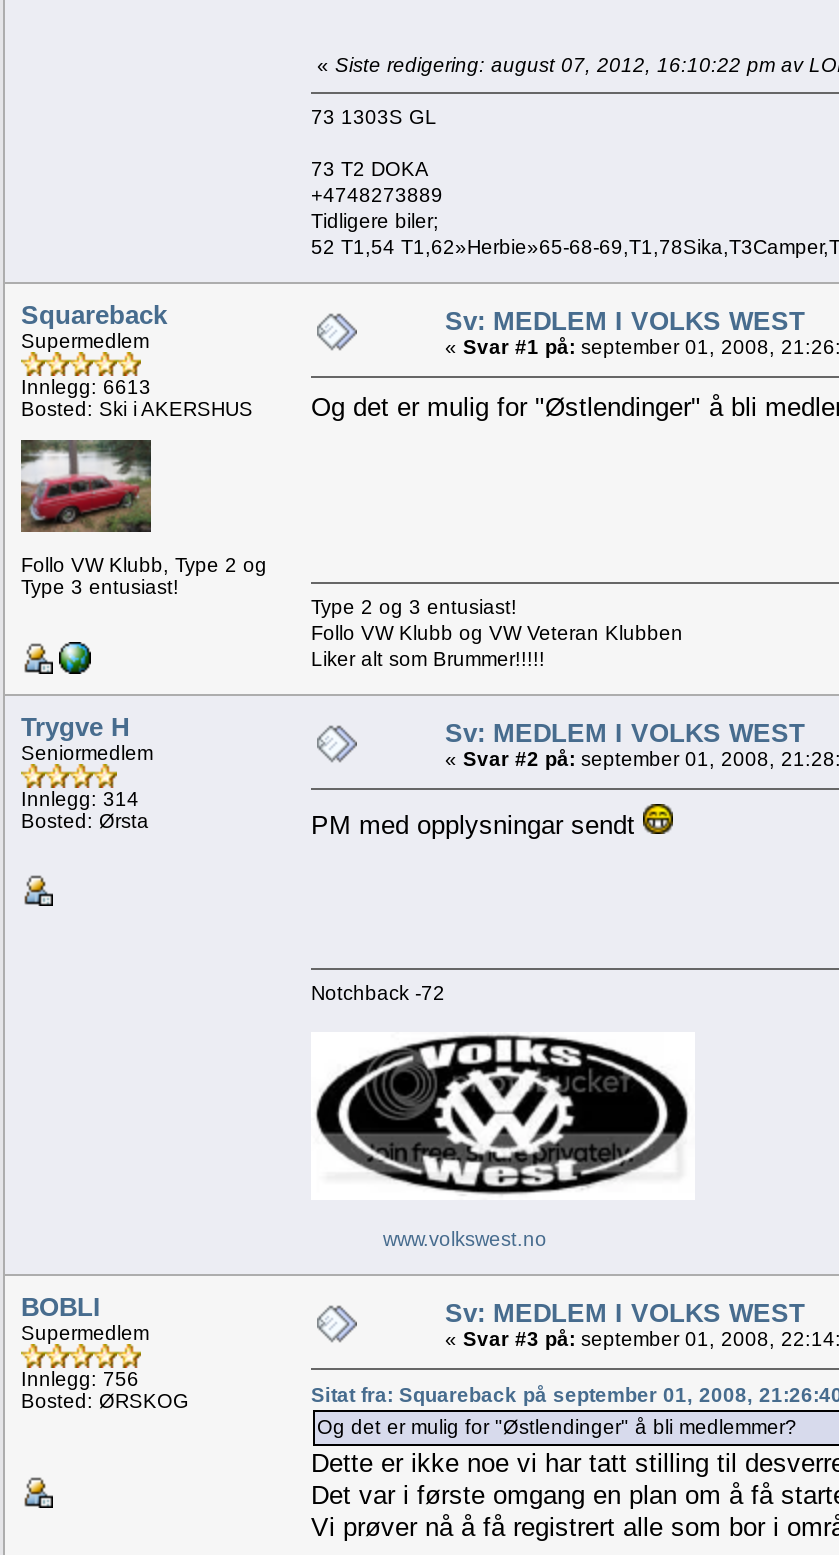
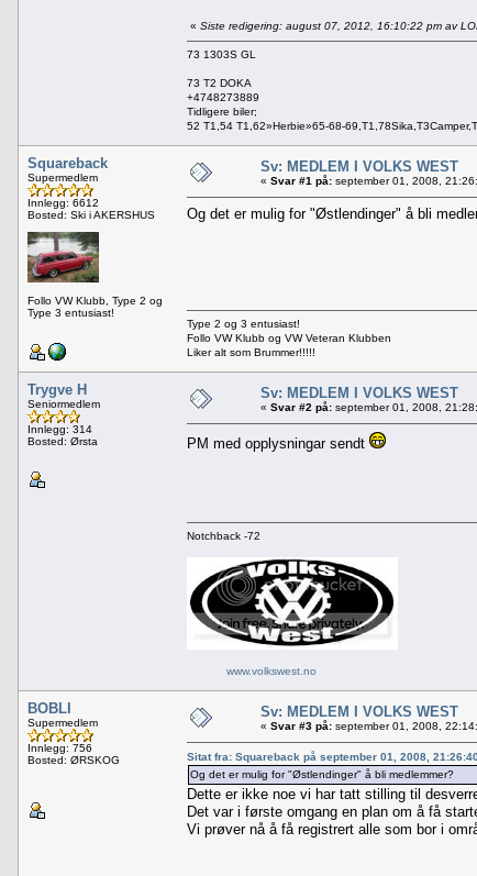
[21,375,151,397] Innlegg: 6613 -> [27,196,99,209] Innlegg: 6612

